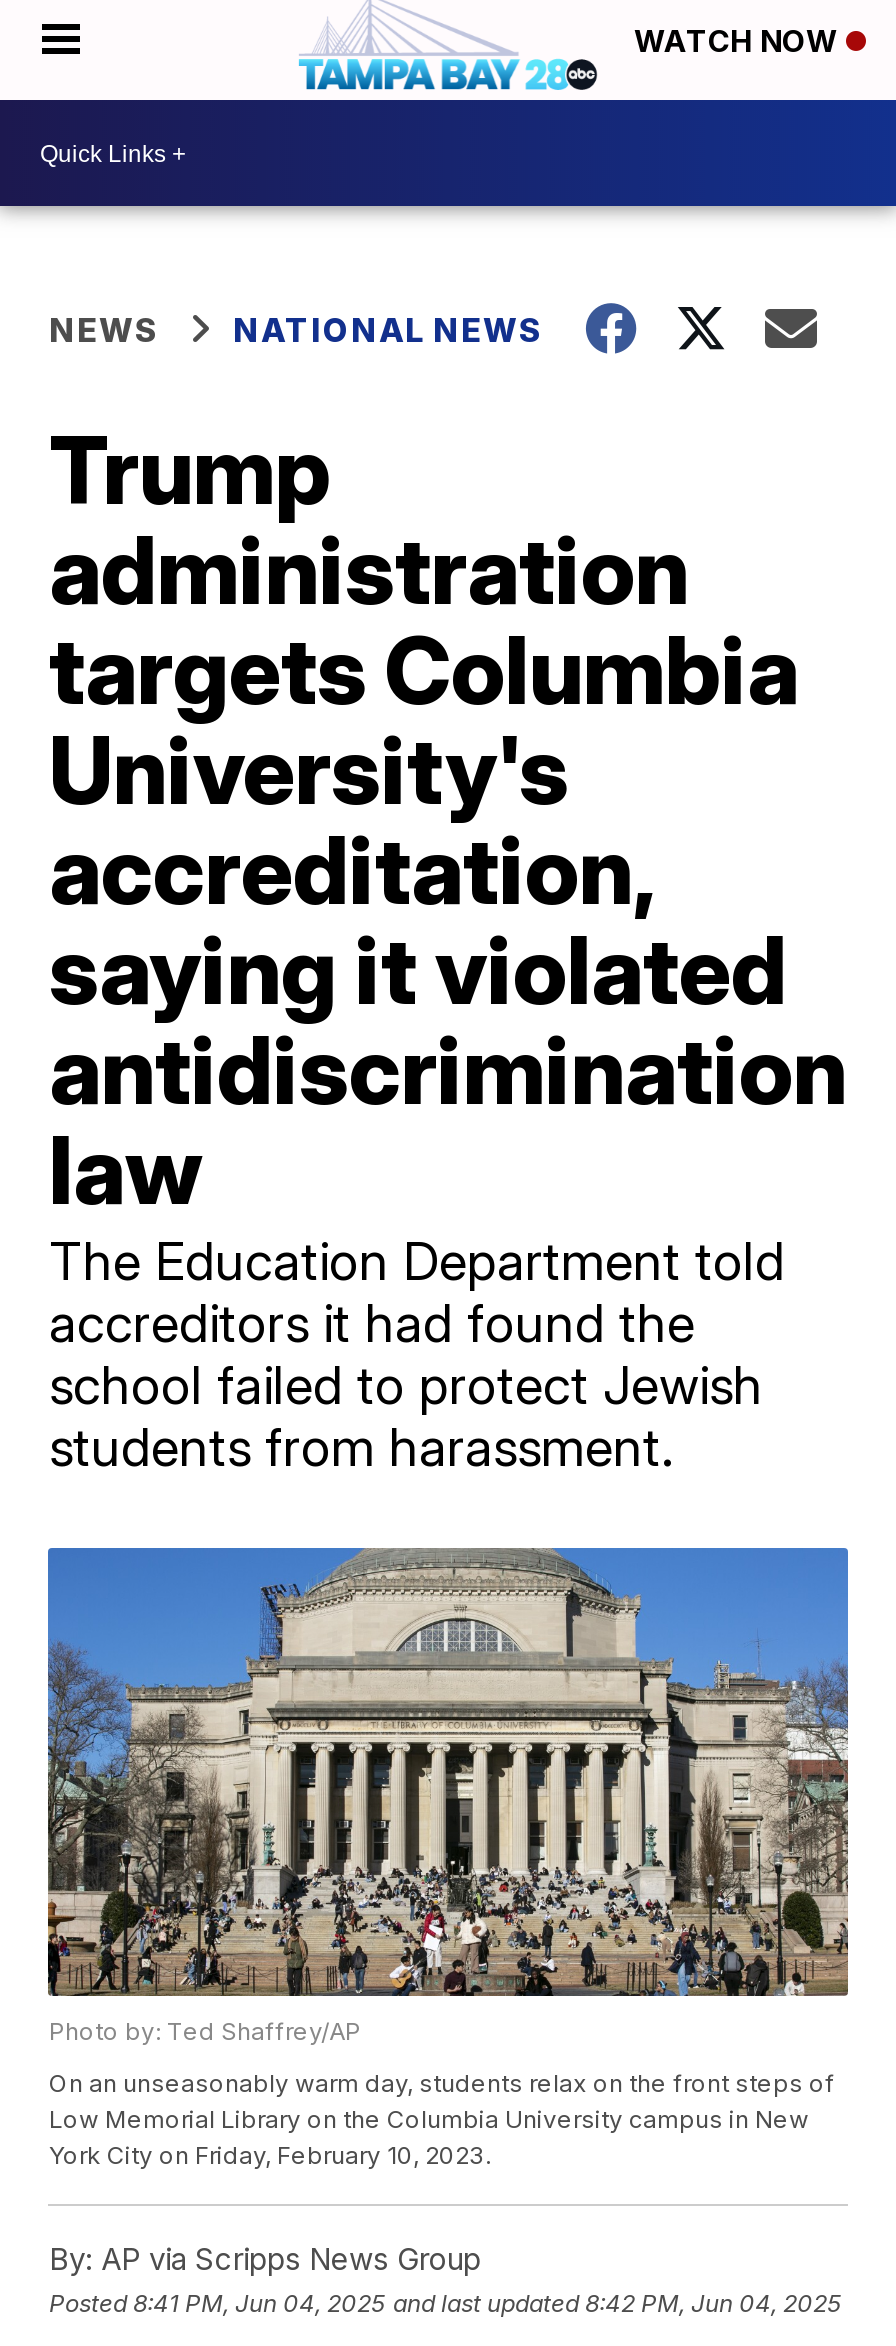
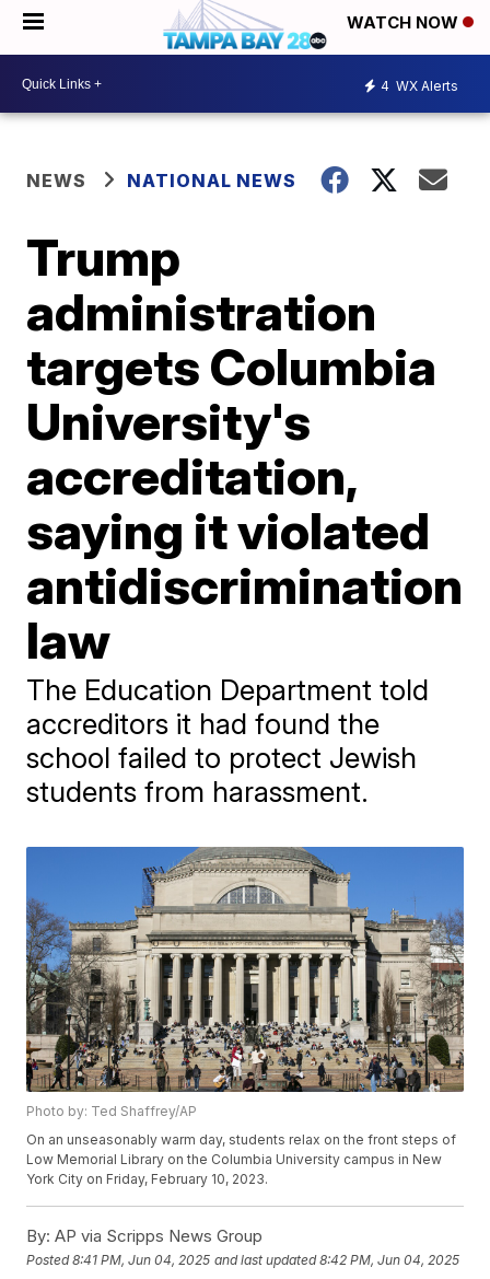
none -> [381,77,458,94] 4 WX Alerts

